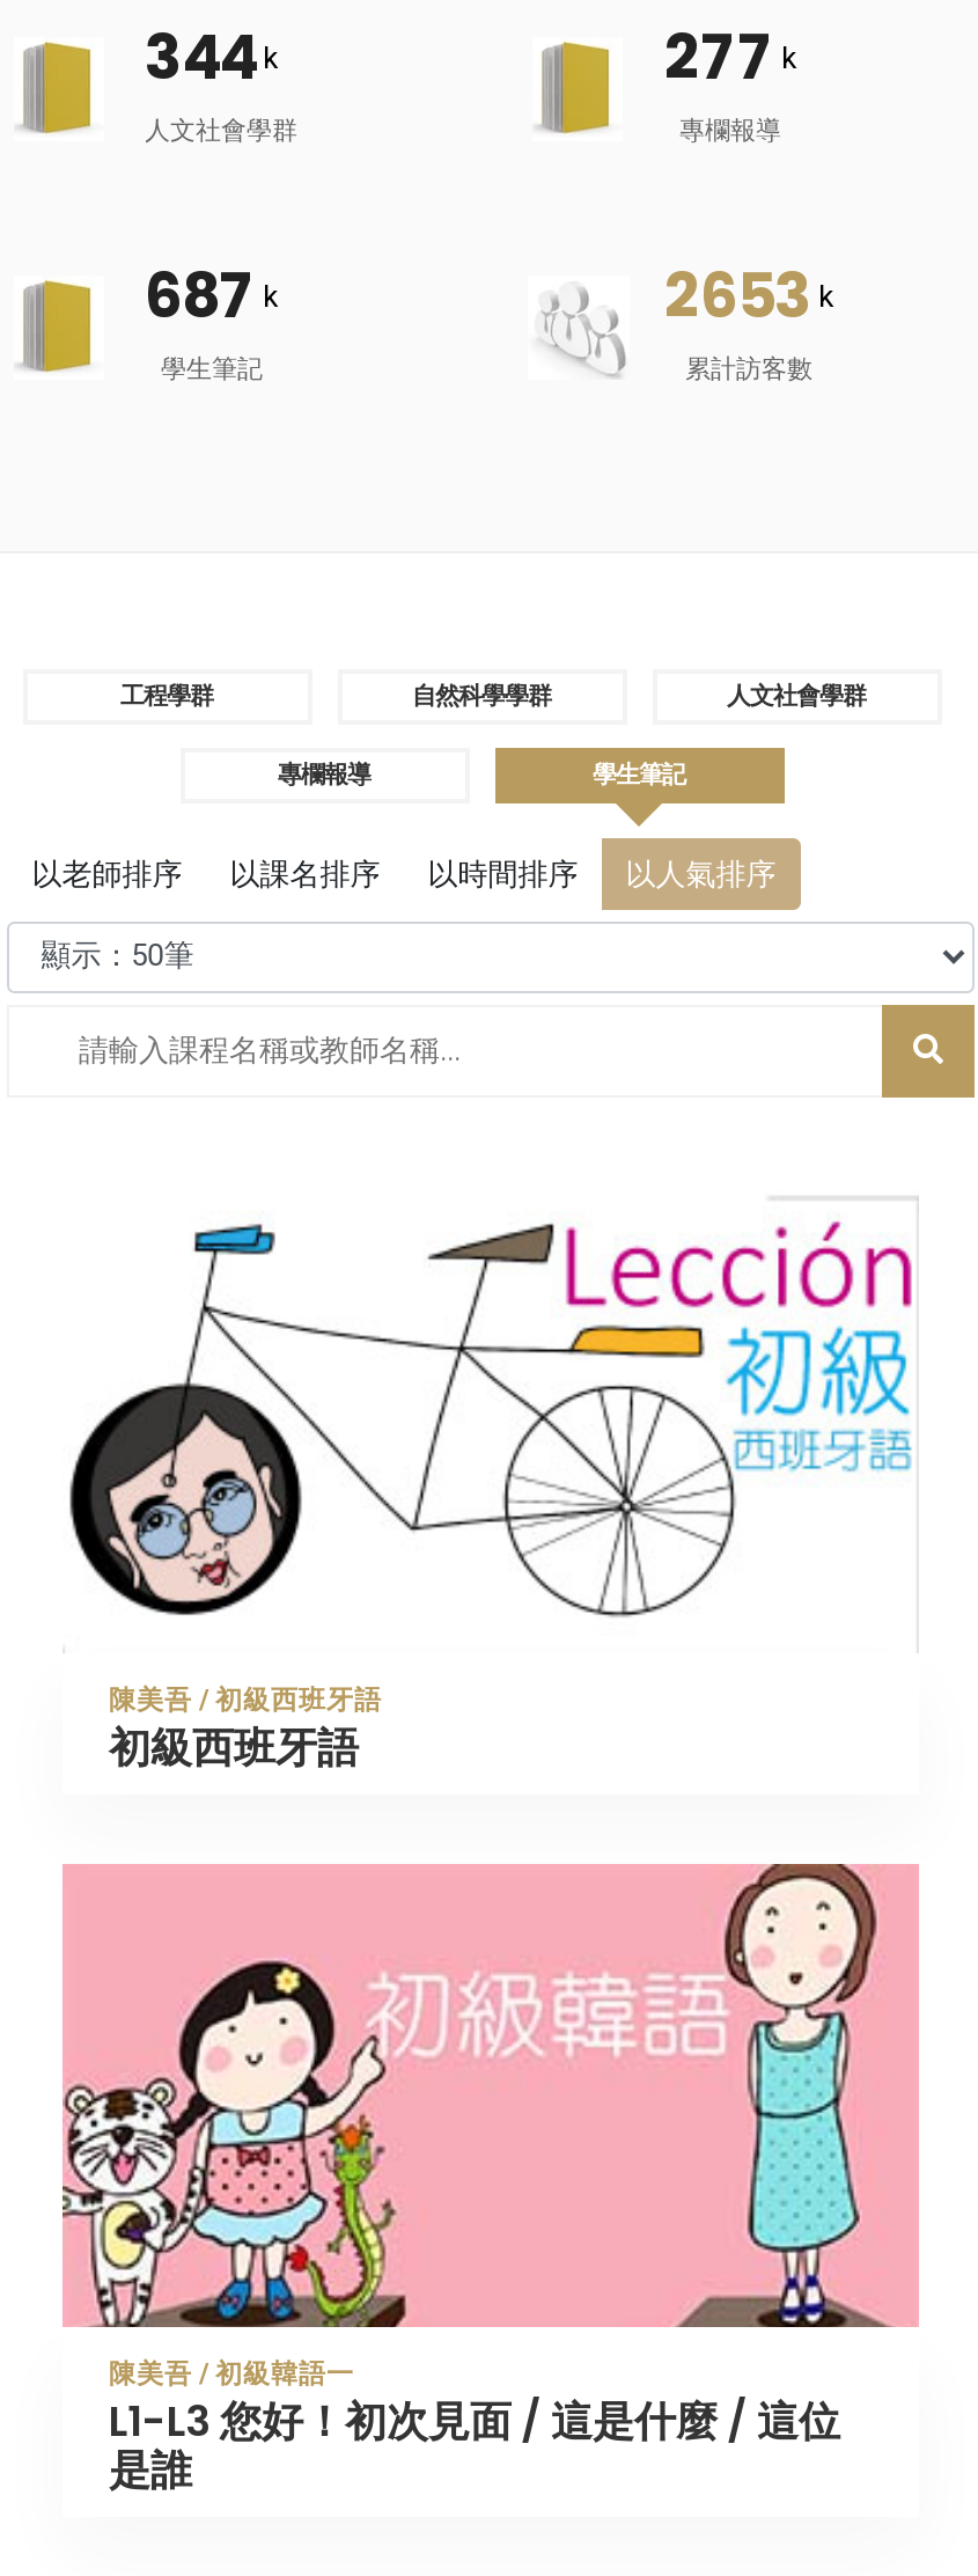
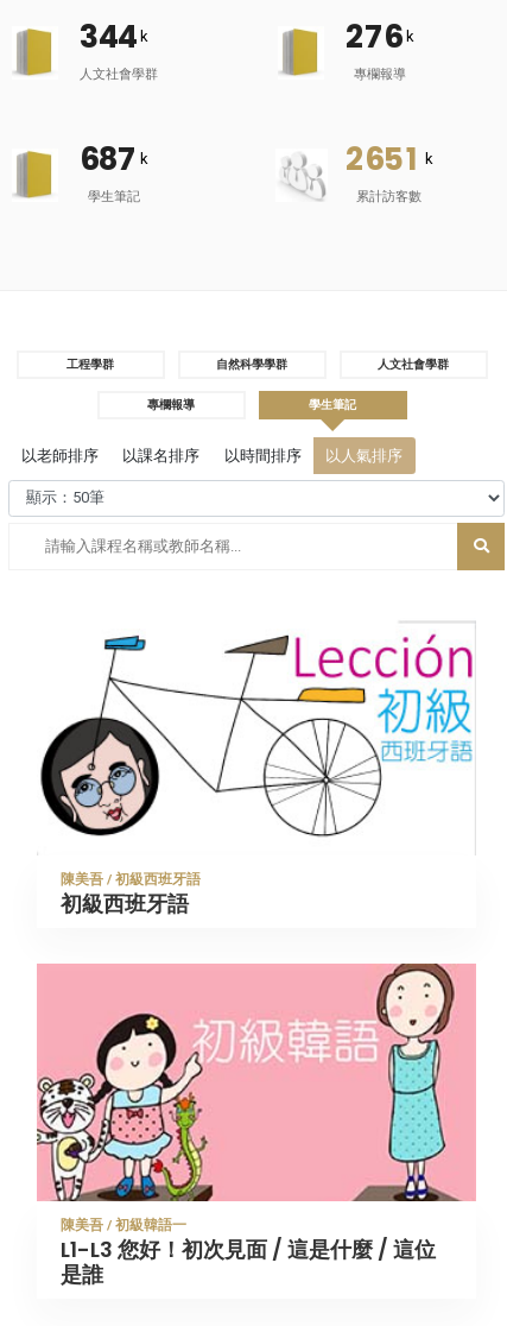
[664,17,797,100] 277 k -> [346,16,414,58] 276 k
[664,255,834,338] 2653k -> [346,138,433,181] 265 1 k

